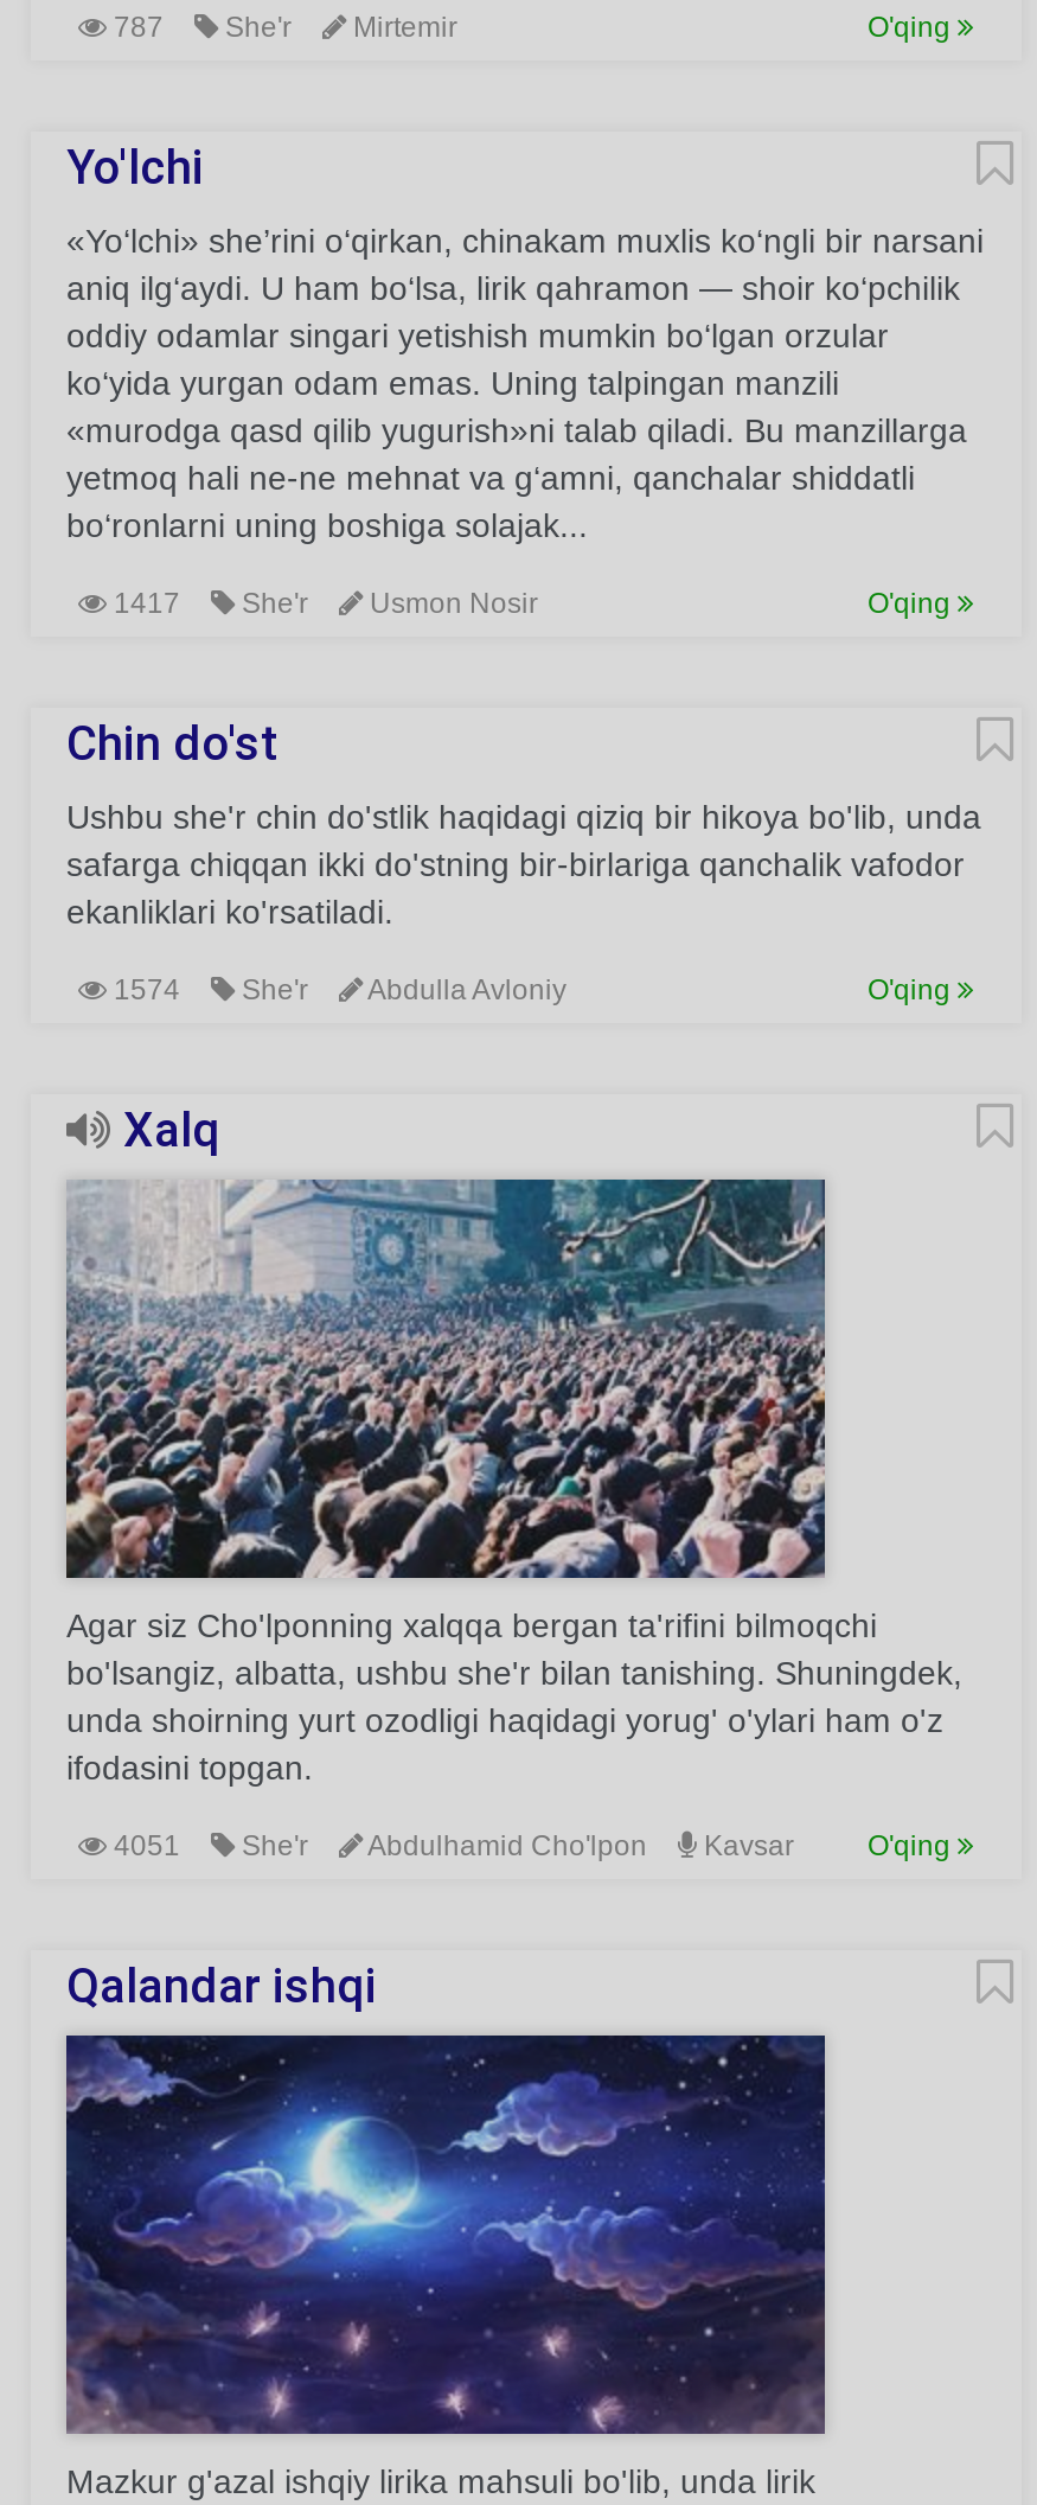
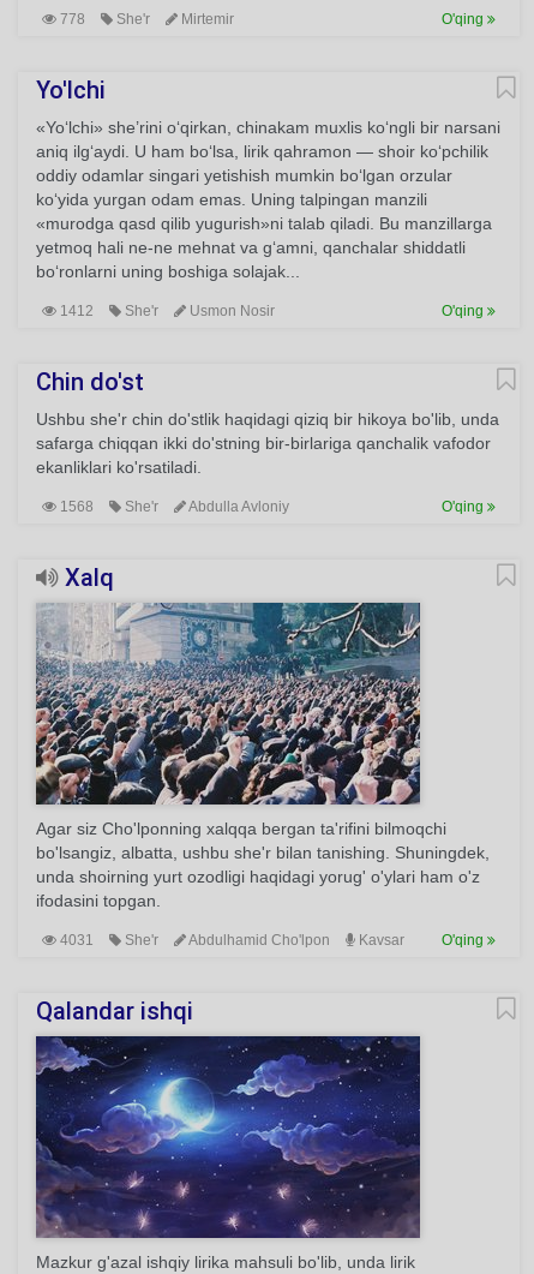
[107,11,457,44] 787 She'r Mirtemir -> [56,11,234,28] 778 She'r Mirtemir
[107,587,538,620] 1417 She'r Usmon Nosir -> [56,303,275,319] 1412 She'r Usmon Nosir
[107,973,566,1007] 1574 She'r Abdulla Avloniy -> [56,498,289,515] 1568 She'r Abdulla Avloniy
[107,1829,794,1862] 4051 She'r Abdulhamid Cho'lpon Kavsar -> [56,932,404,949] 4031 She'r Abdulhamid Cho'lpon Kavsar

